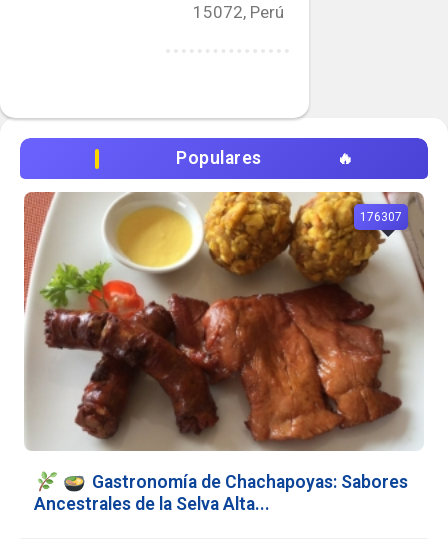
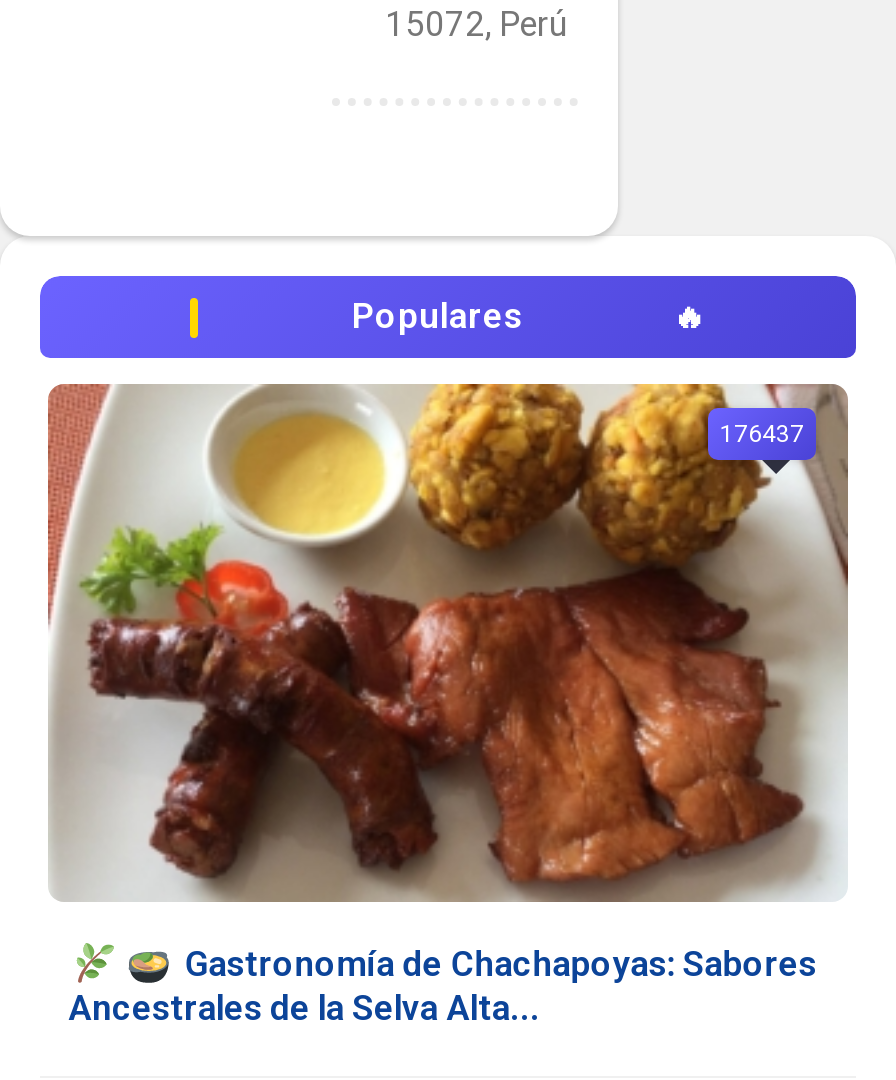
[360,210,402,224] 176307 -> [720,420,804,448] 176437

